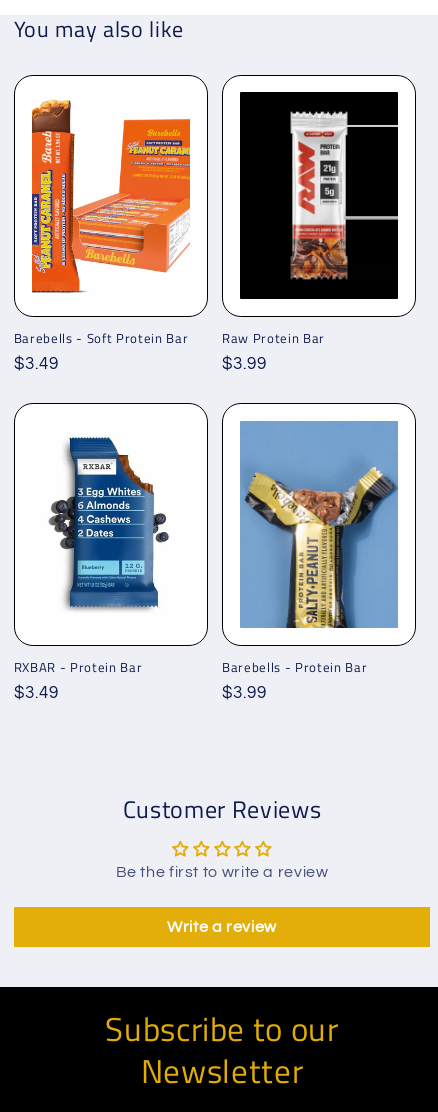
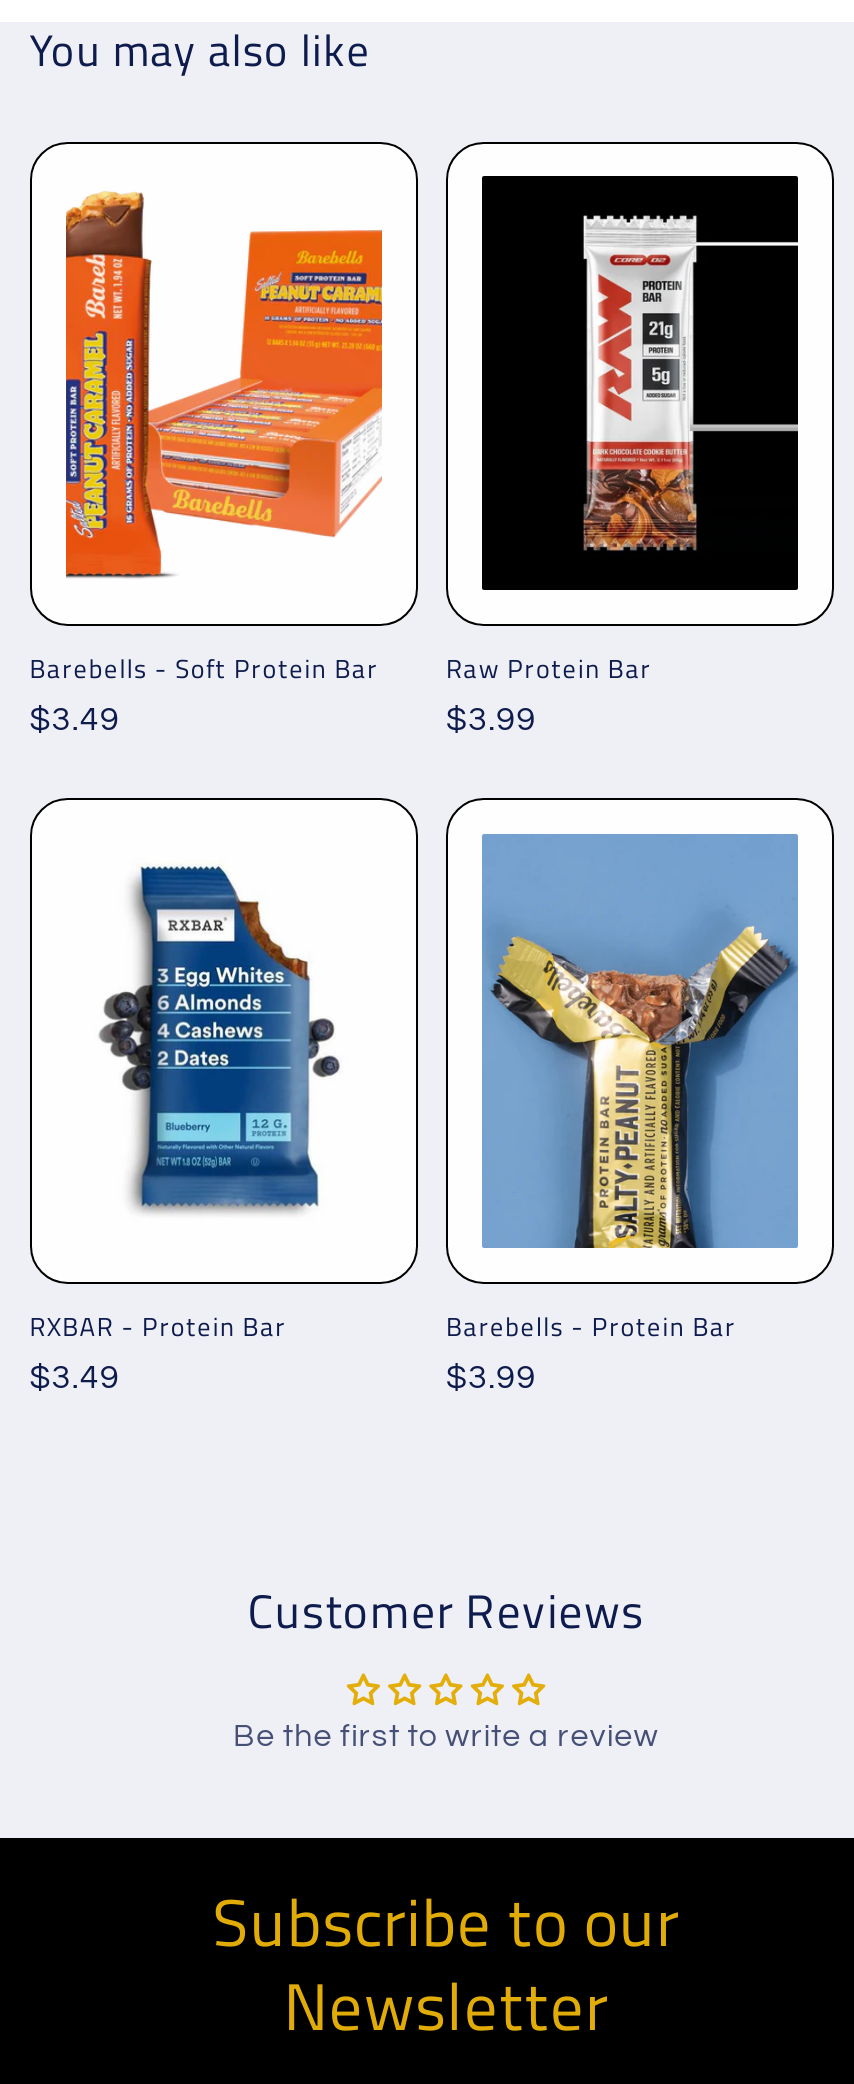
[167,919,277,935] Write a review -> none

